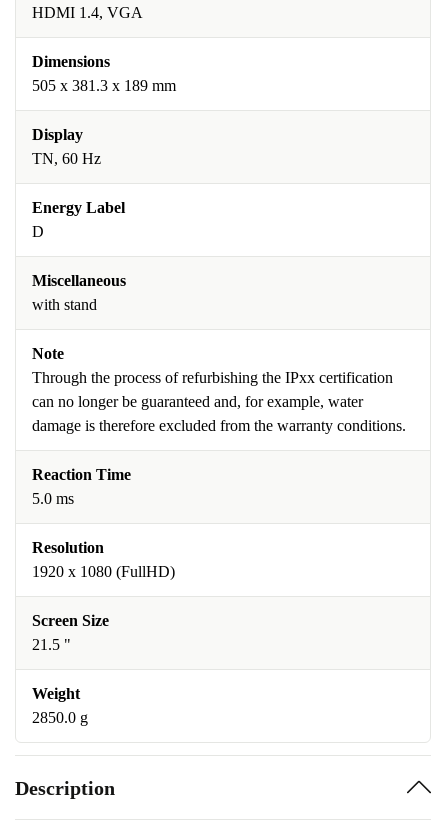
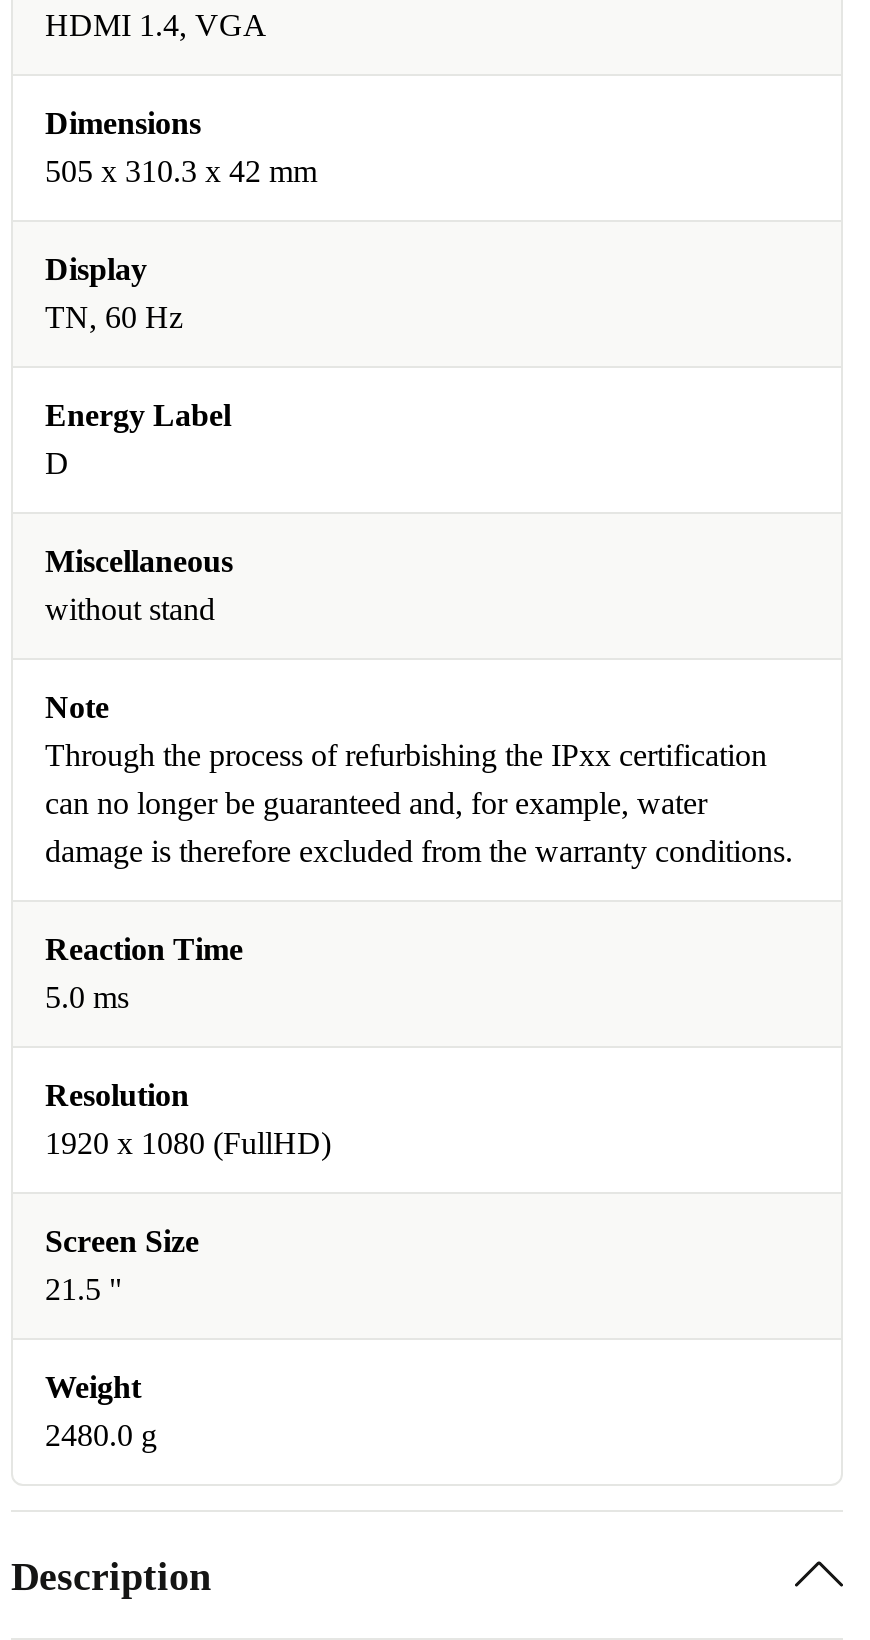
[32,77,176,94] 505 x 381.3 x 189 mm -> [45,154,317,188] 505 x 310.3 x 42 mm
[32,296,97,313] with stand -> [45,592,215,626] without stand
[32,709,88,726] 2850.0 g -> [45,1418,157,1452] 2480.0 g

